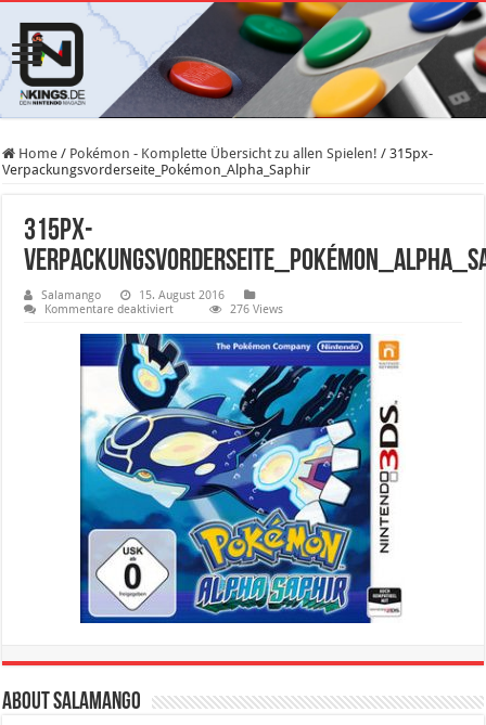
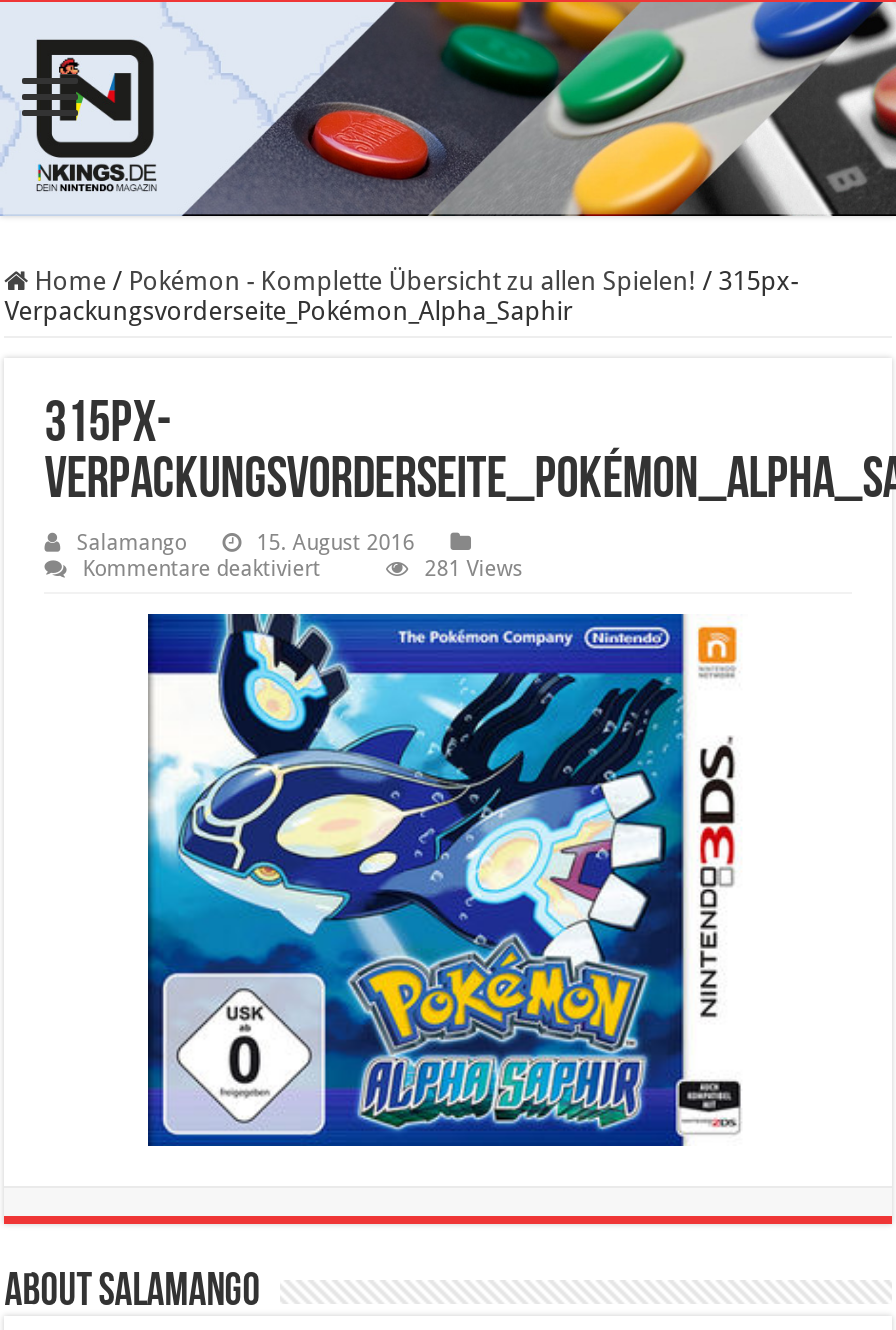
[230,302,283,316] 276 Views -> [424,555,522,581] 281 Views

